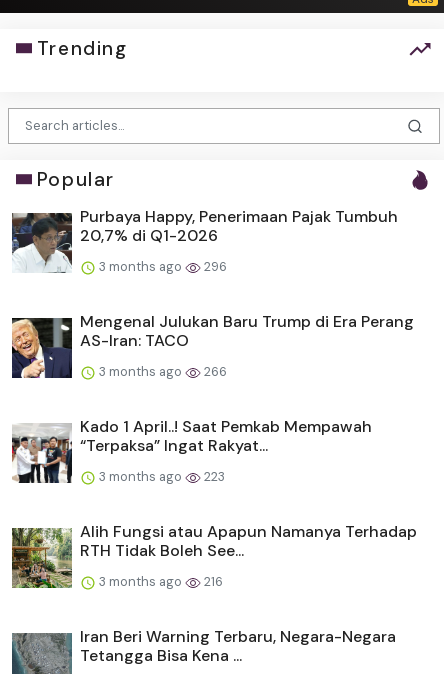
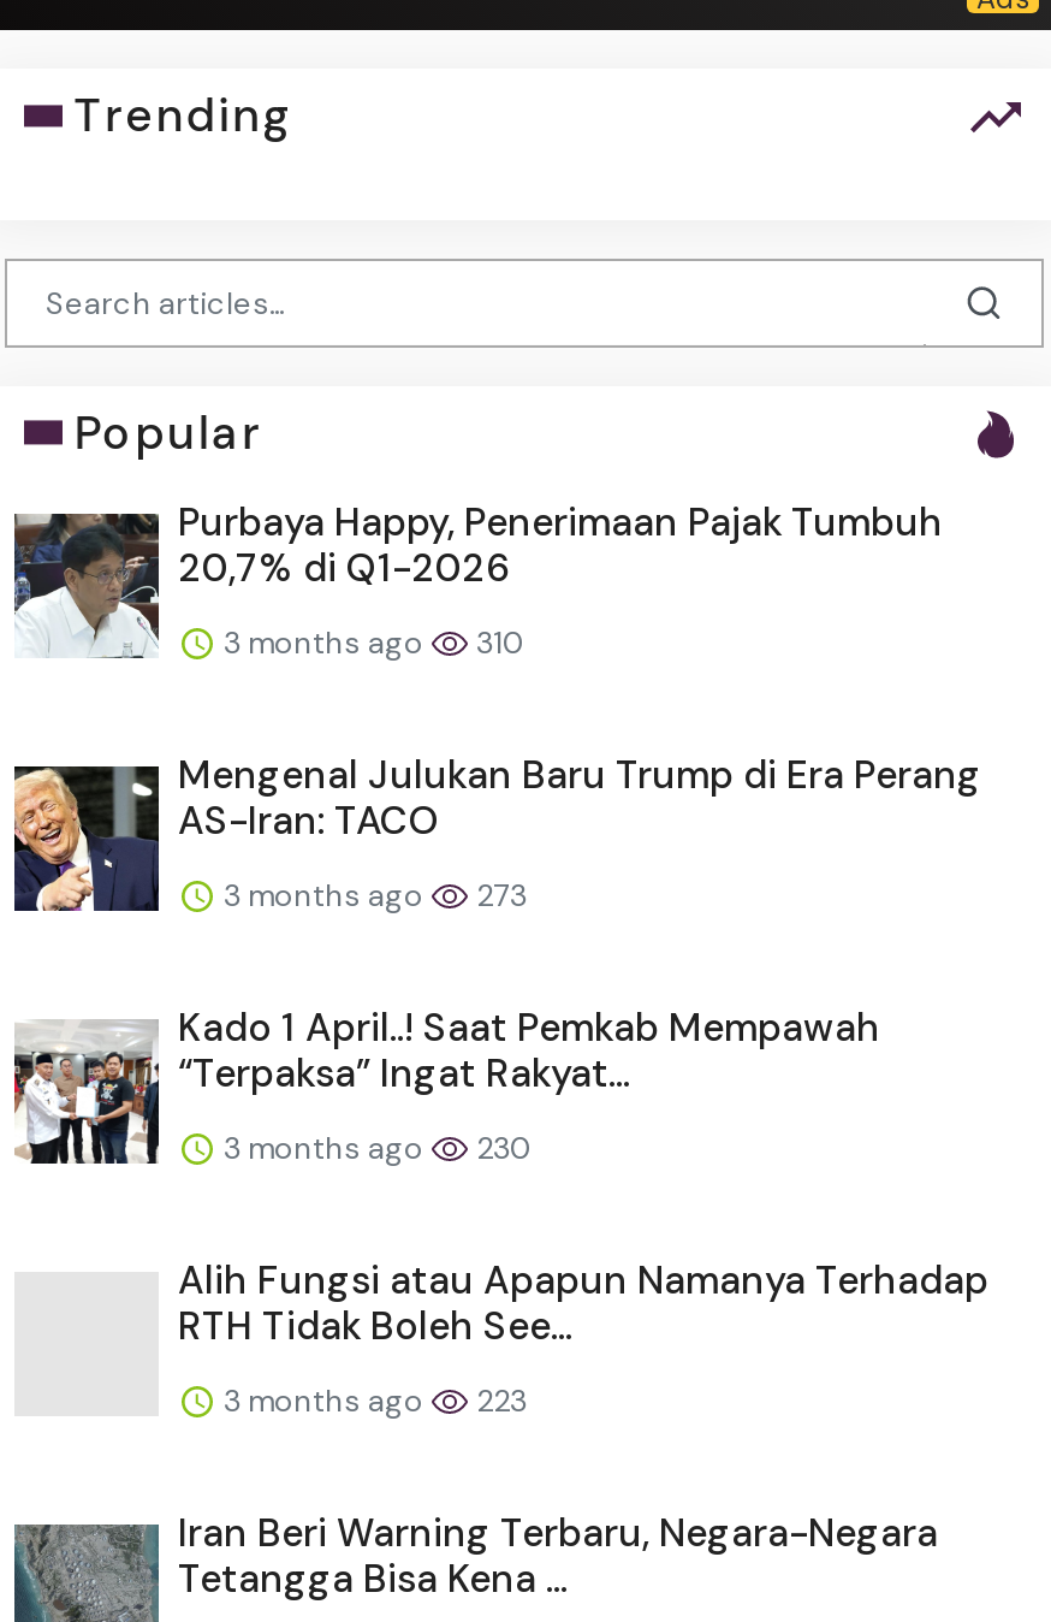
[96,258,227,275] 3 months ago 296 -> [216,621,524,662] 3 months ago 310
[96,363,227,380] 3 months ago 266 -> [216,873,527,914] 3 months ago 273
[96,468,225,485] 3 months ago 223 -> [216,1126,532,1167] 3 months ago 230
[11,527,73,589] [image] -> none
[96,573,223,590] 3 months ago 216 -> [216,1379,527,1420] 3 months ago 223

